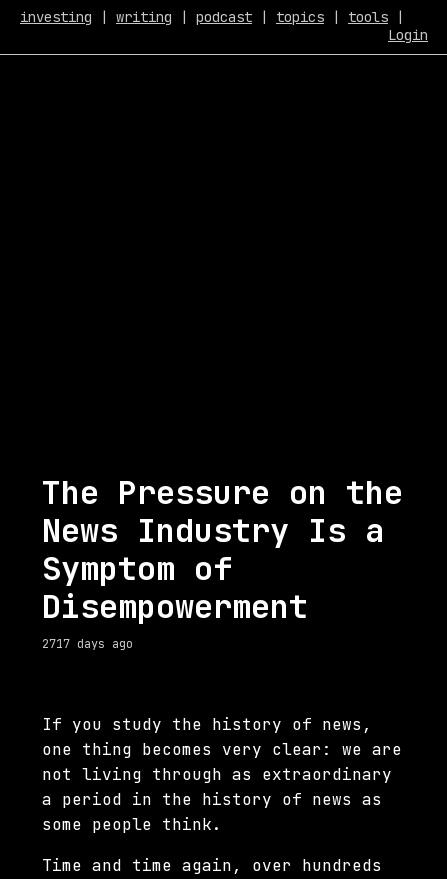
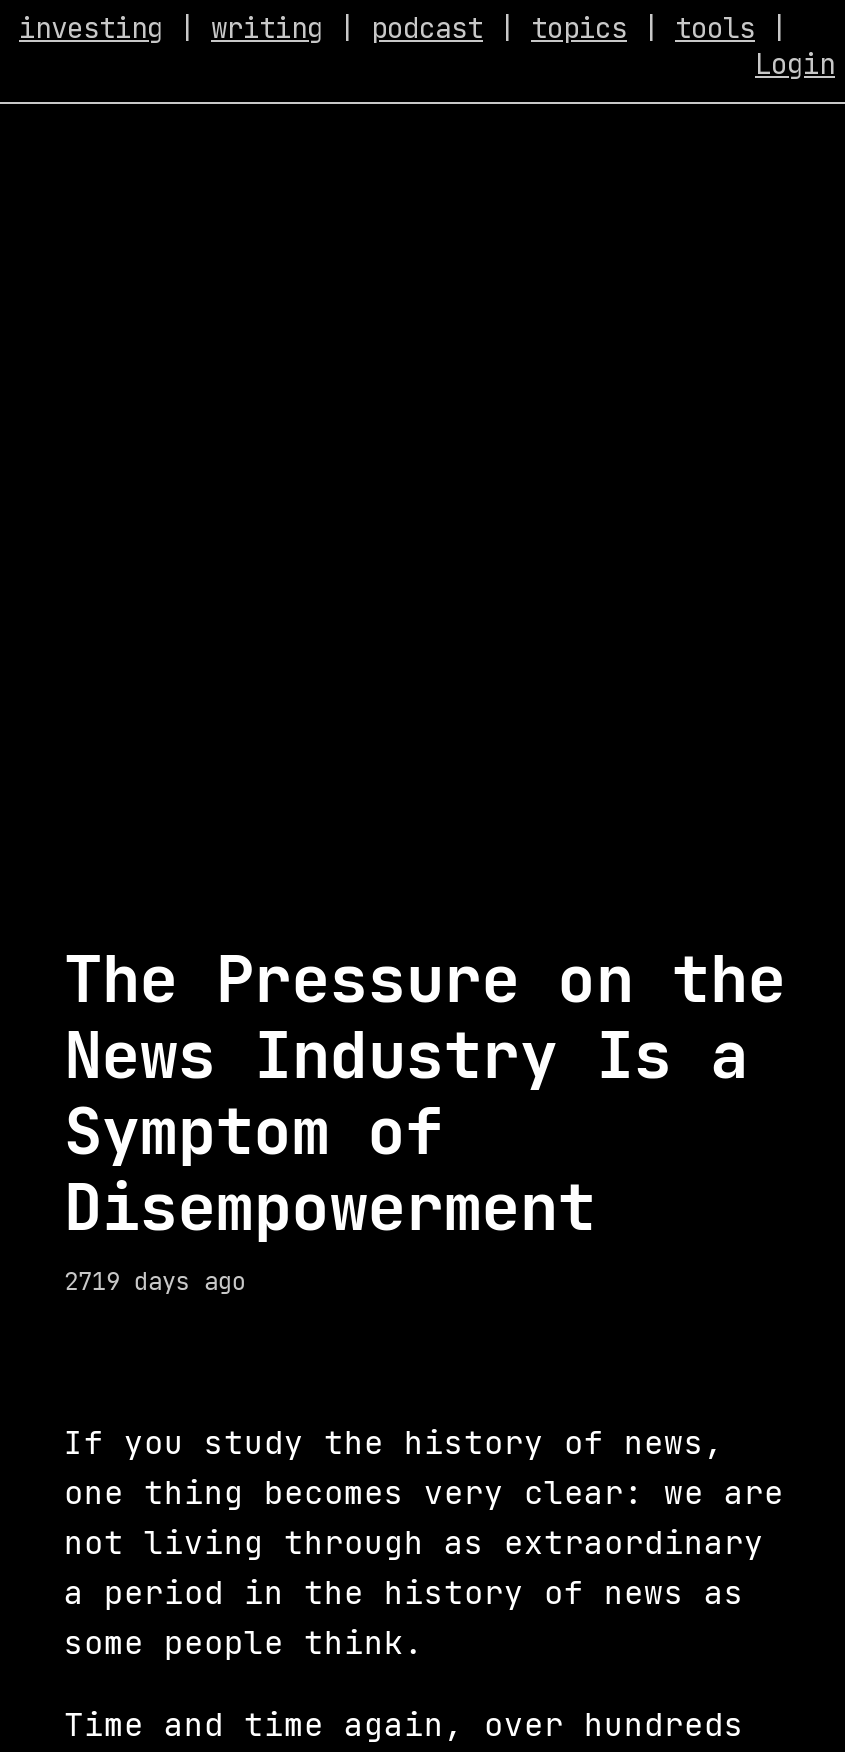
[42,636,133,652] 2717 days ago -> [64,1267,246,1299] 2719 days ago

